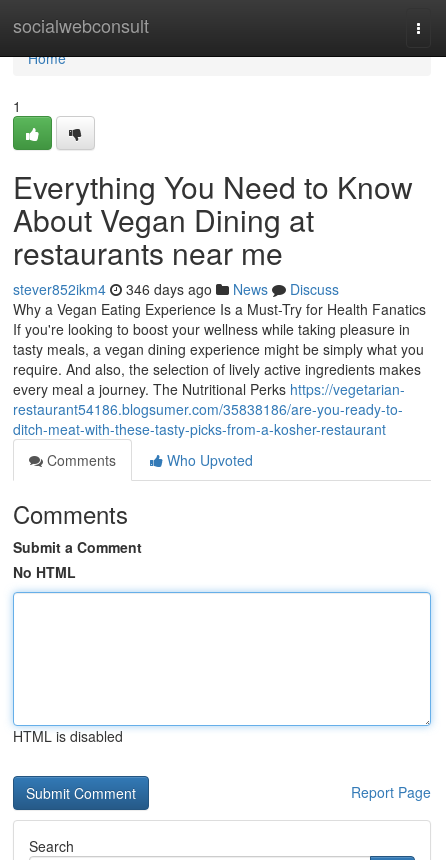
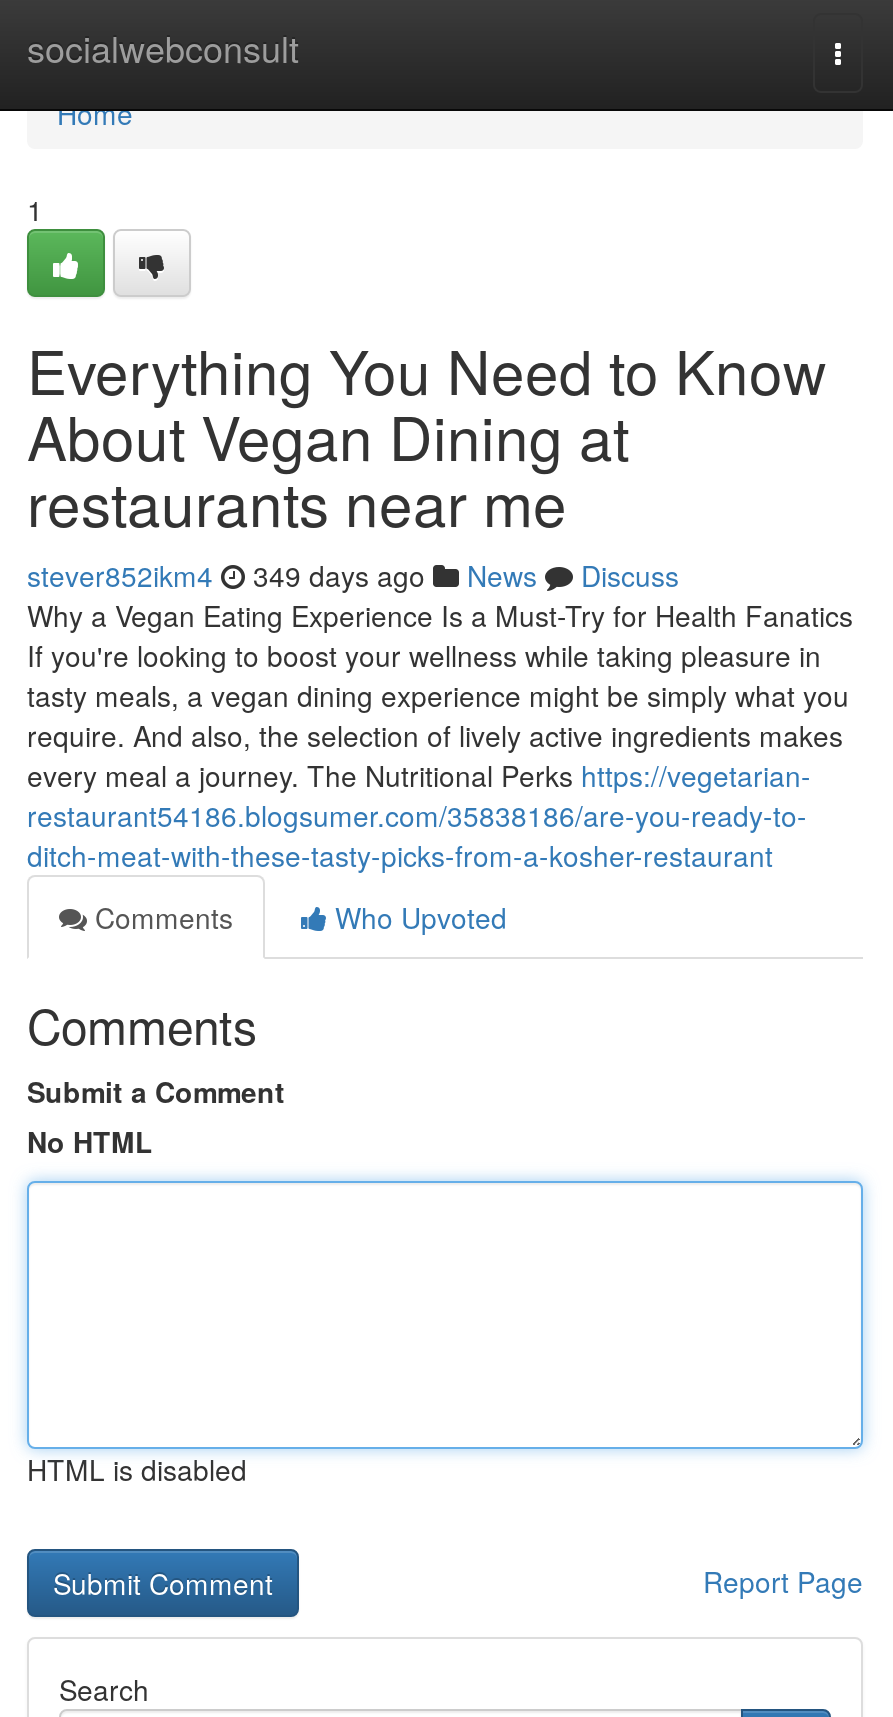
[13,279,339,299] stever852ikm4 346 days ago News Discuss -> [27,555,679,595] stever852ikm4 349 days ago News Discuss

